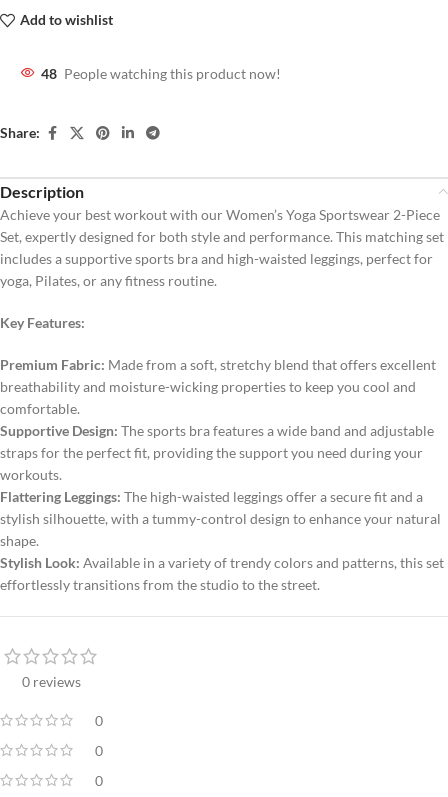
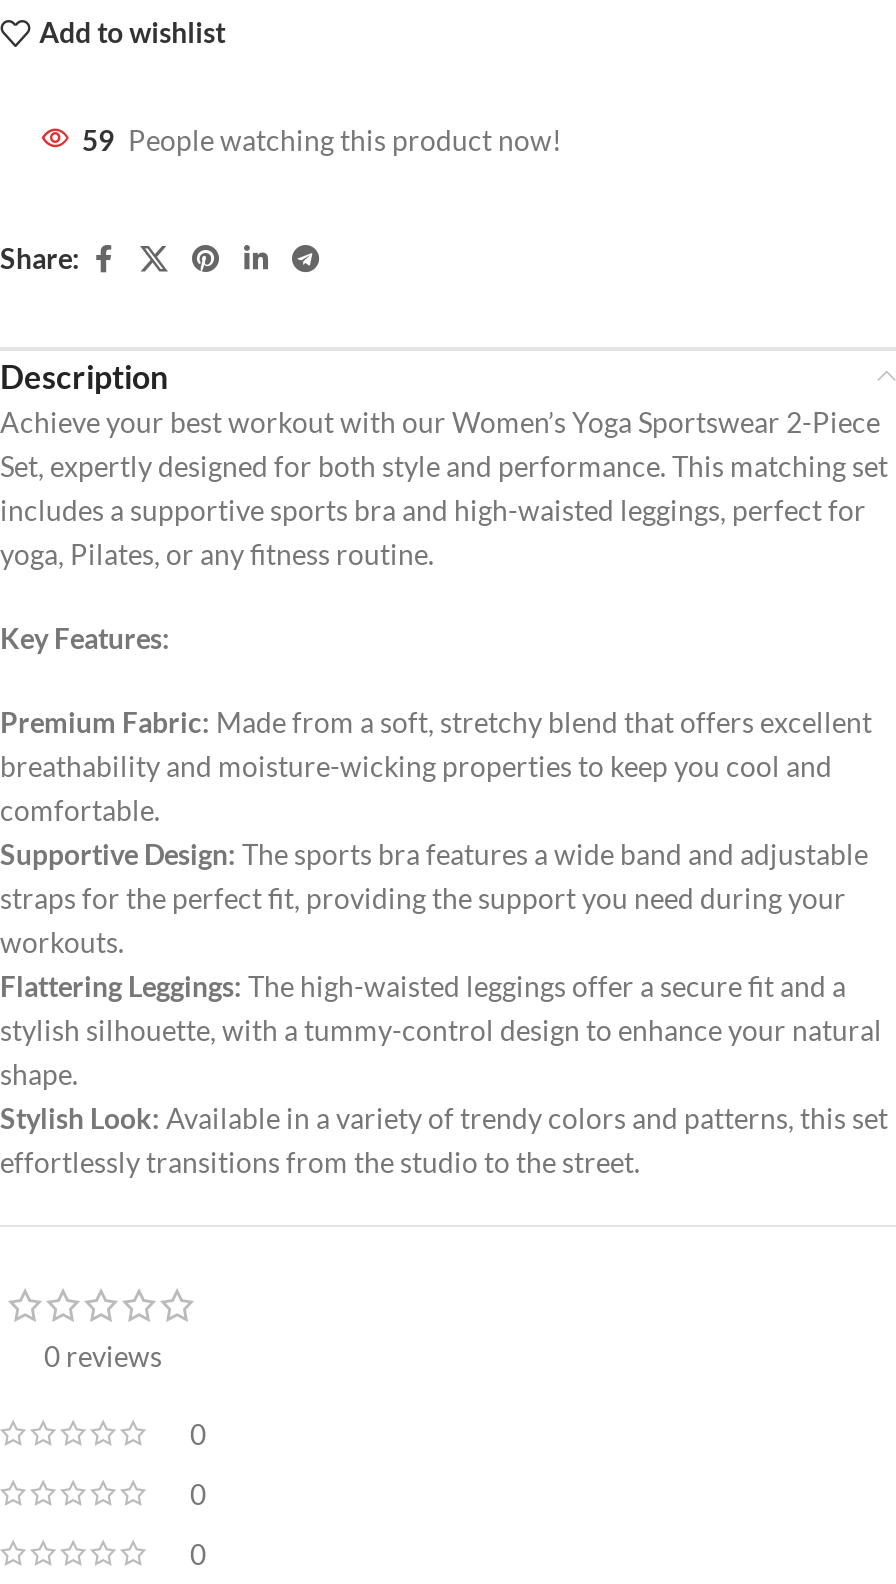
[41,65,281,82] 48 People watching this product now! -> [82,123,562,157] 59 People watching this product now!

